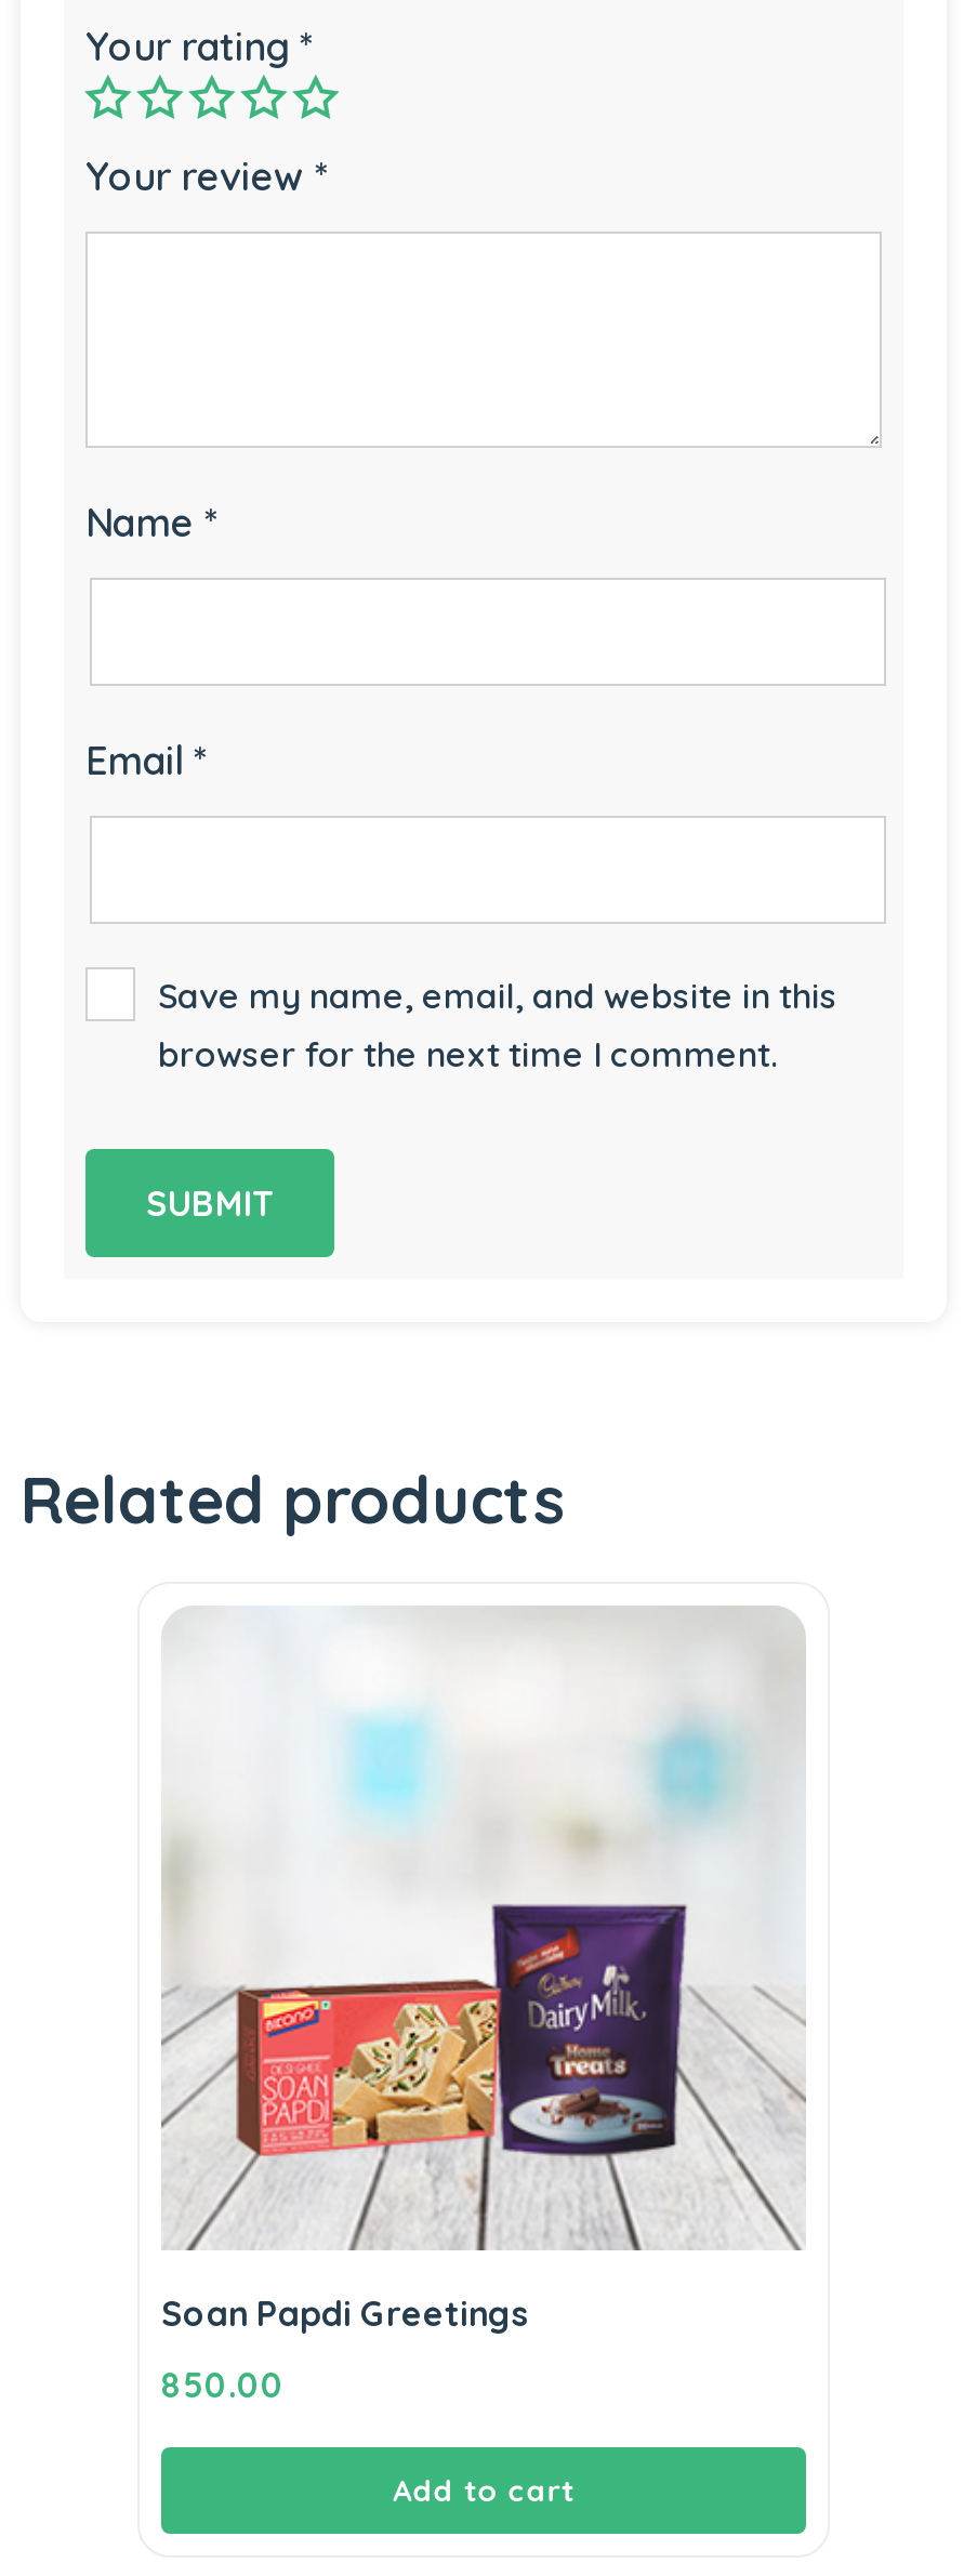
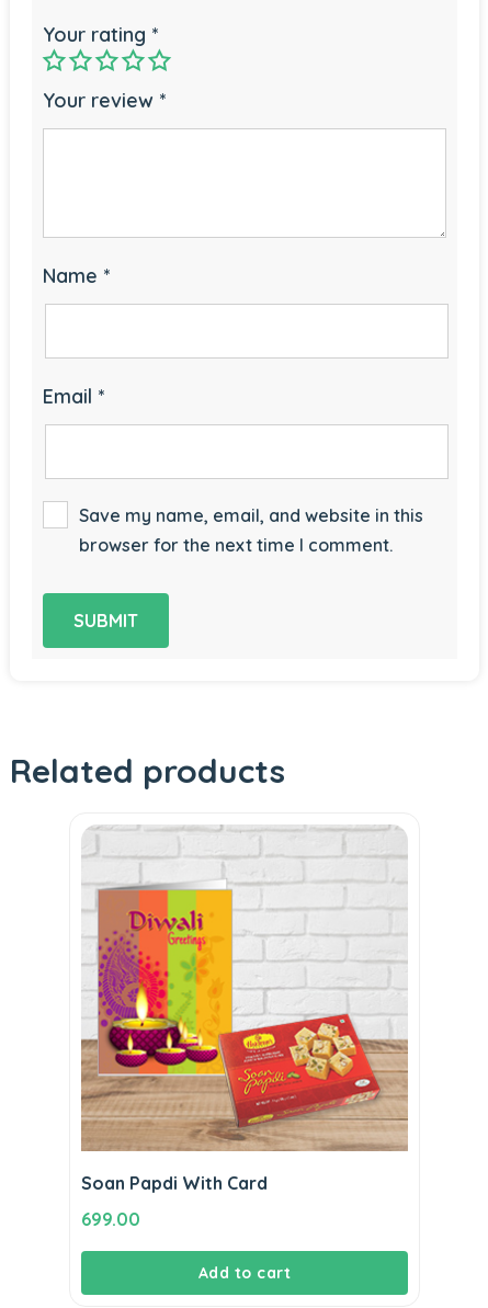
[161,1705,806,2334] [image] | Soan Papdi Greetings -> [80,826,408,1194] [image] | Soan Papdi With Card
[161,2362,285,2405] 850.00 -> [81,1208,140,1230] 699.00

